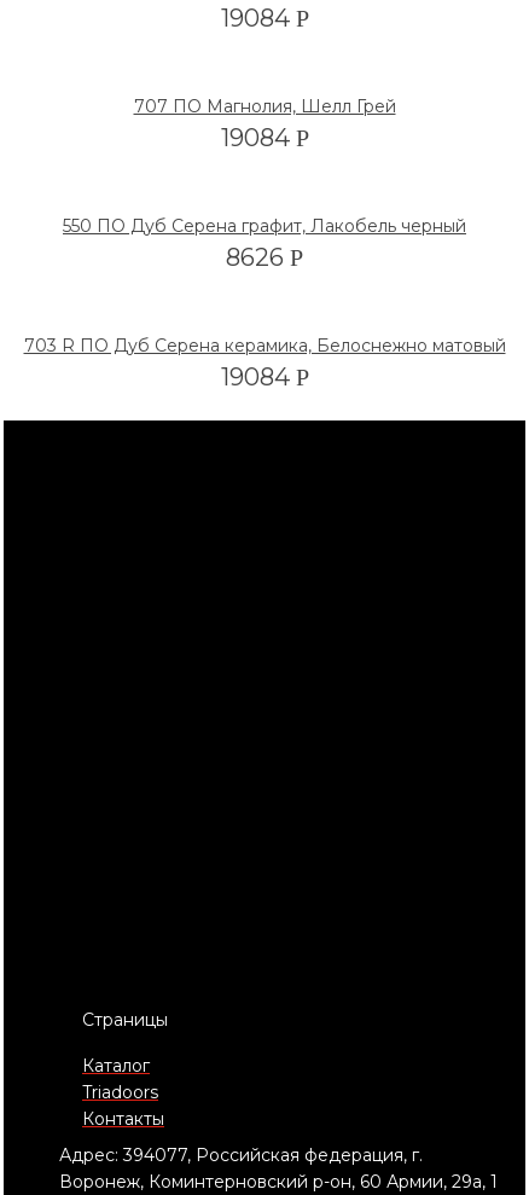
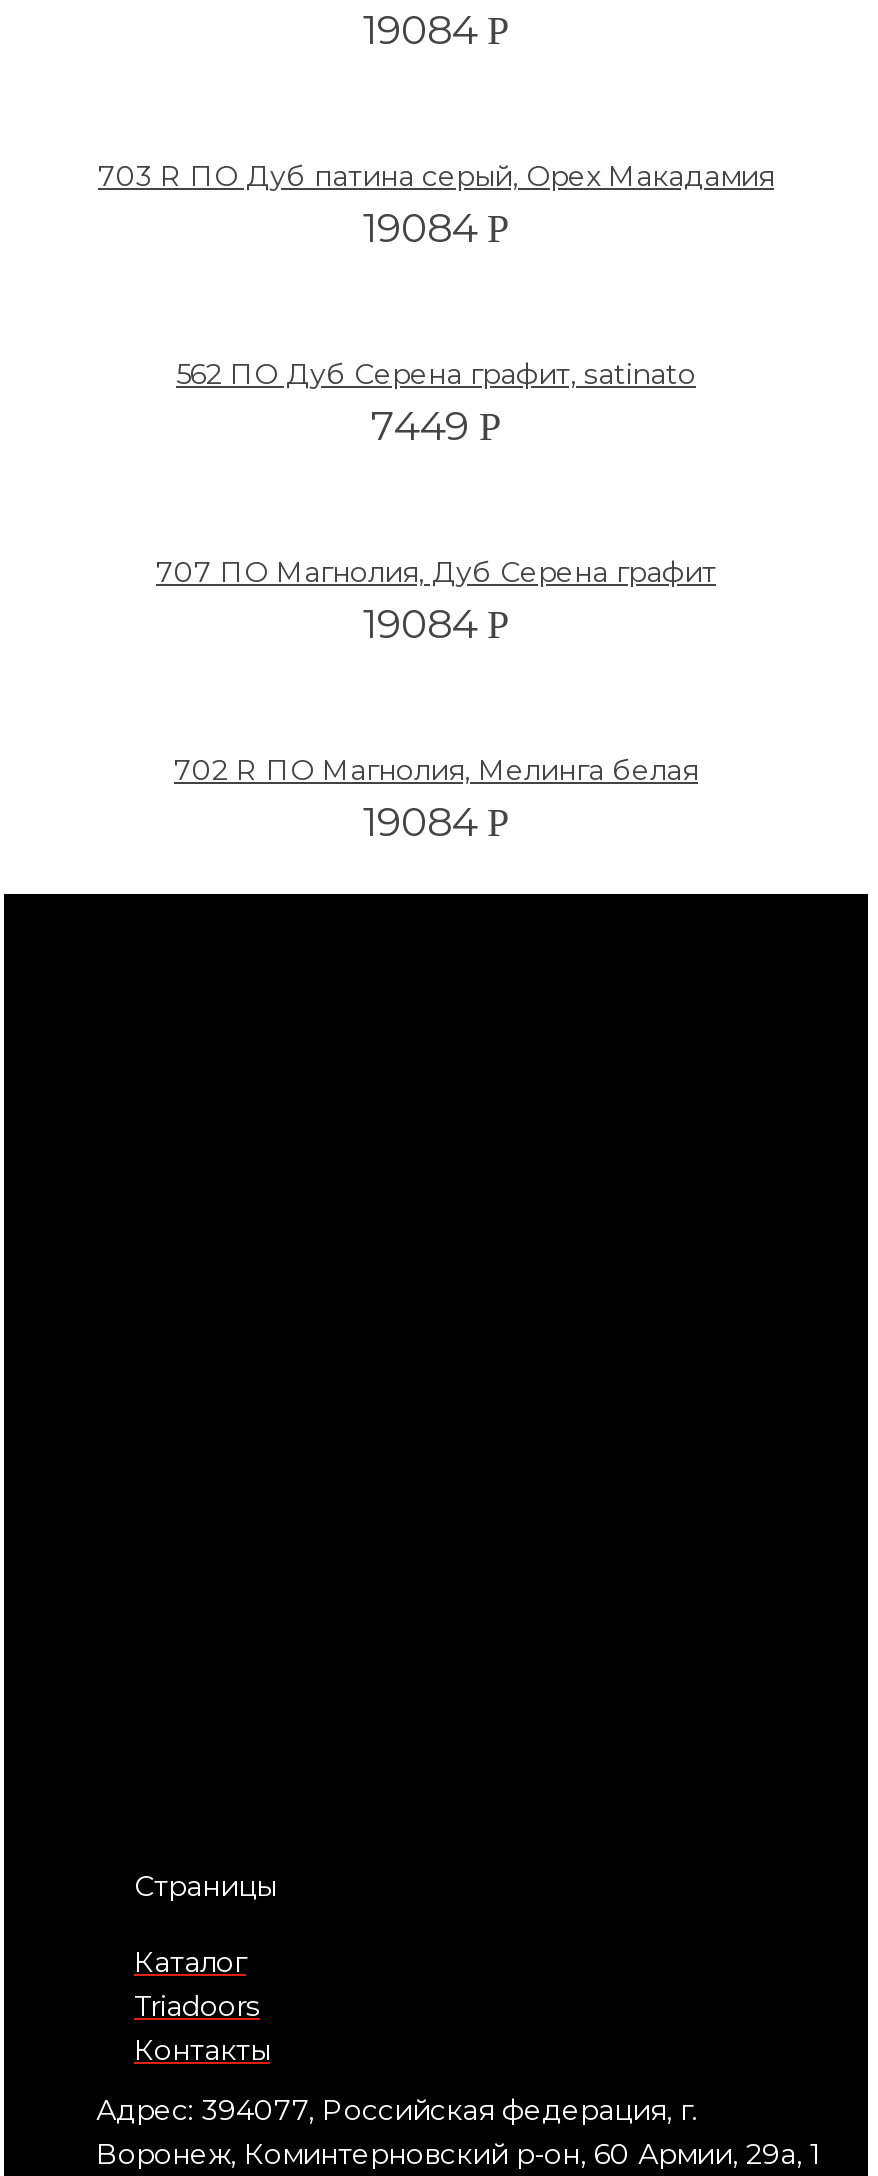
[133,95,396,117] 707 ПО Магнолия, Шелл Грей -> [98,158,774,194] 703 R ПО Дуб патина серый, Орех Макадамия
[24,215,505,356] 550 ПО Дуб Серена графит, Лакобель черный | 8626 Р | 703 R ПО Дуб Серена керамика, Белоснежно матовый -> [156,356,716,788] 562 ПО Дуб Серена графит, satinato | 7449 Р | 707 ПО Магнолия, Дуб Серена графит | 19084 Р | 702 R ПО Магнолия, Мелинга белая

